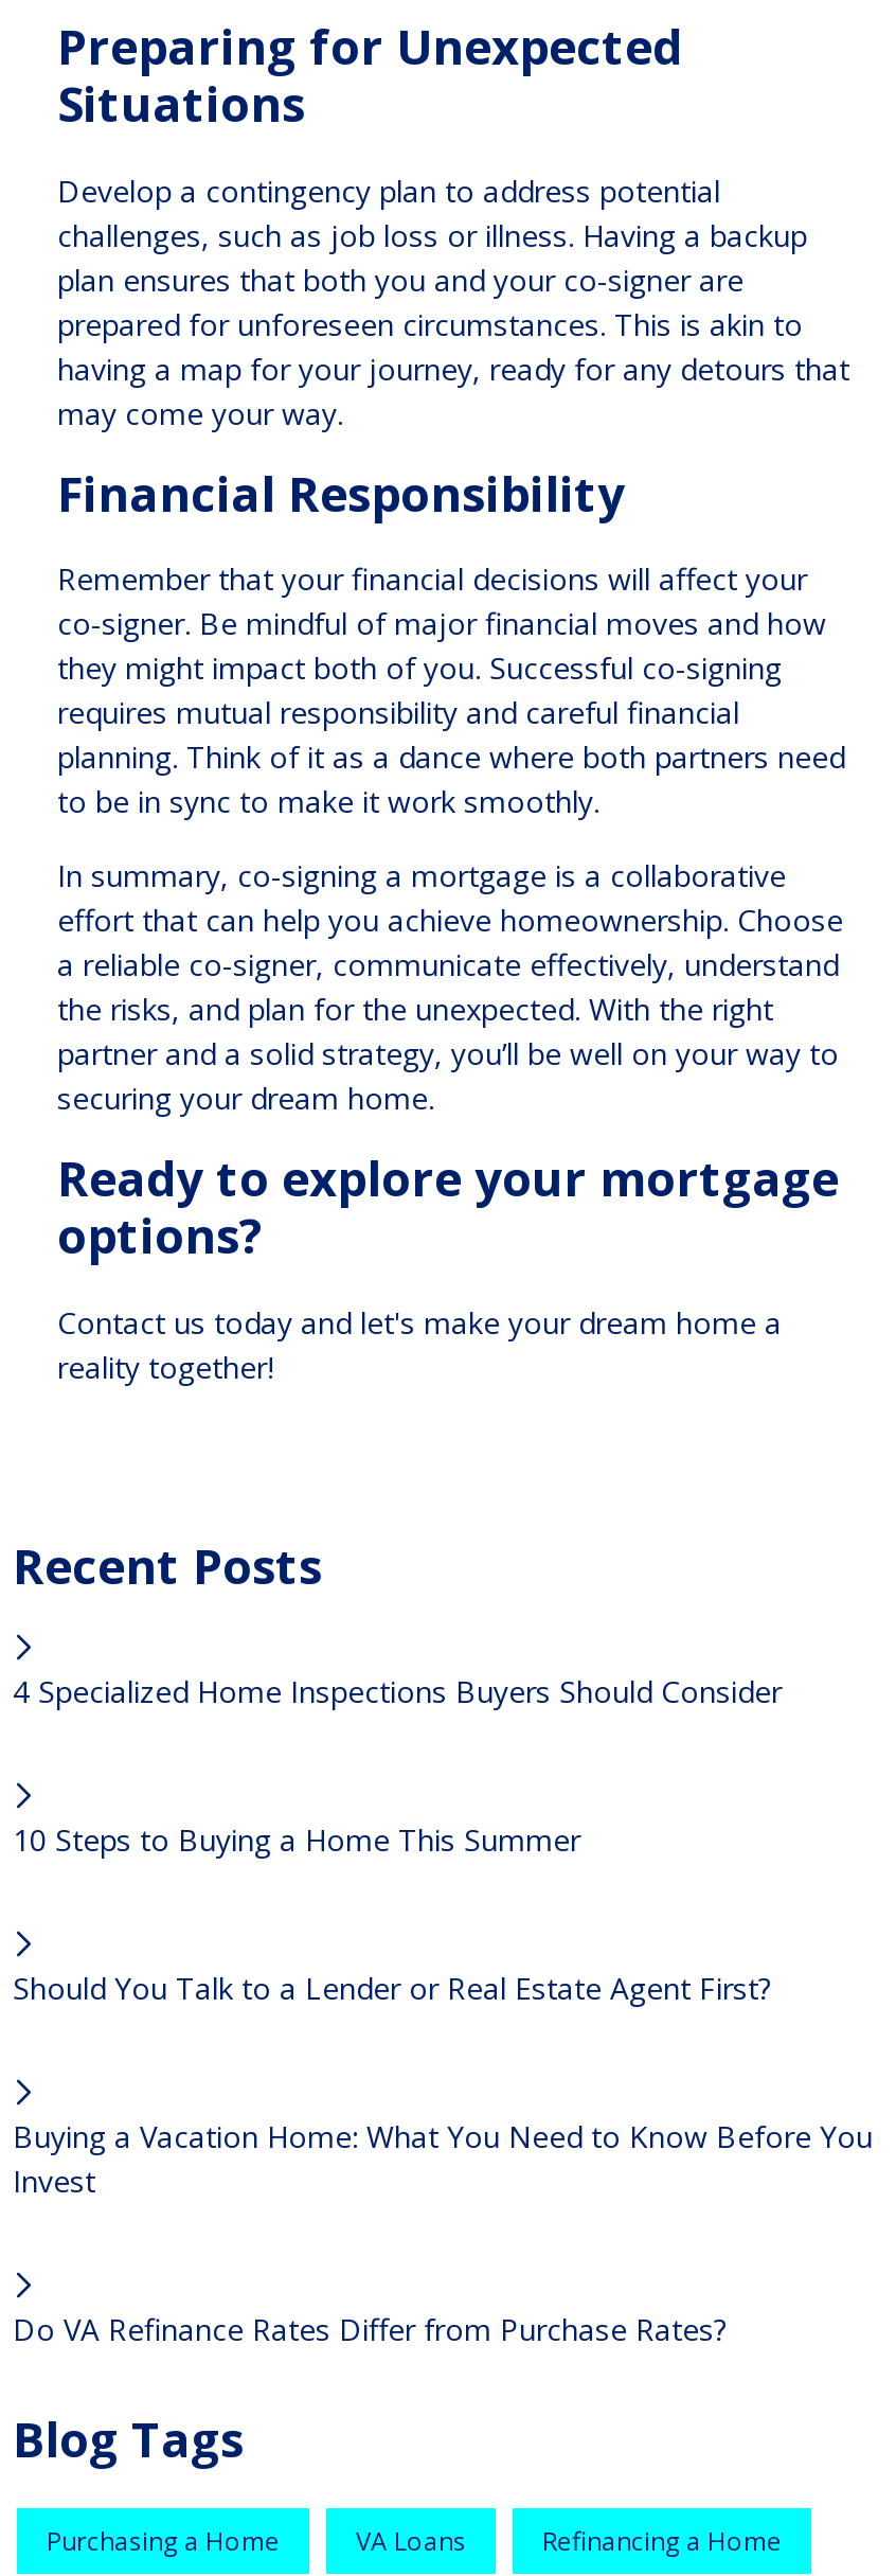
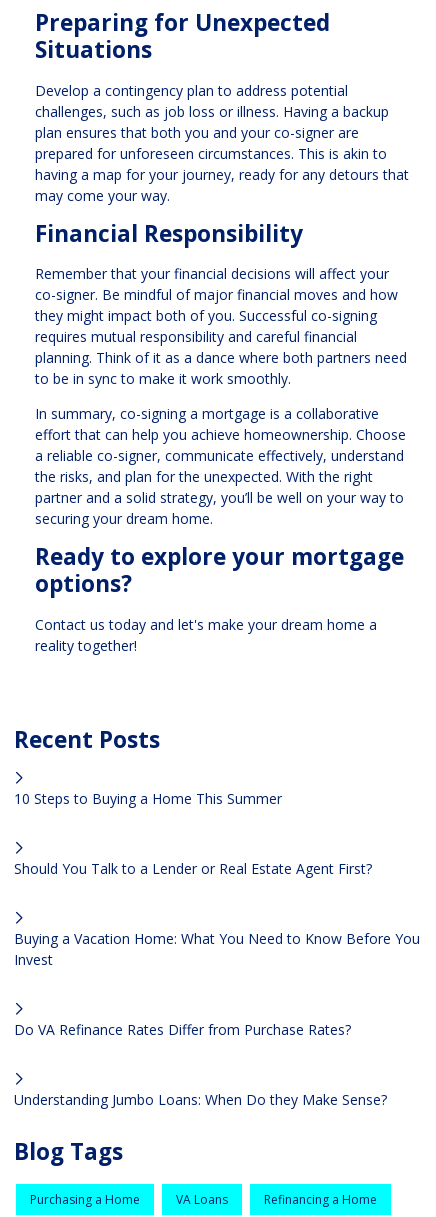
[13,1671,782,1712] 4 Specialized Home Inspections Buyers Should Consider -> none
moved [13,1820,873,2350] -> [14,789,420,1039]: 10 Steps to Buying a Home This Summer | Should You Talk to a Lender or Real Estate Agent First? | Buying a Vacation Home: What You Need to Know Before You | Invest | Do VA Refinance Rates Differ from Purchase Rates?
none -> [14,1090,387,1109] Understanding Jumbo Loans: When Do they Make Sense?

